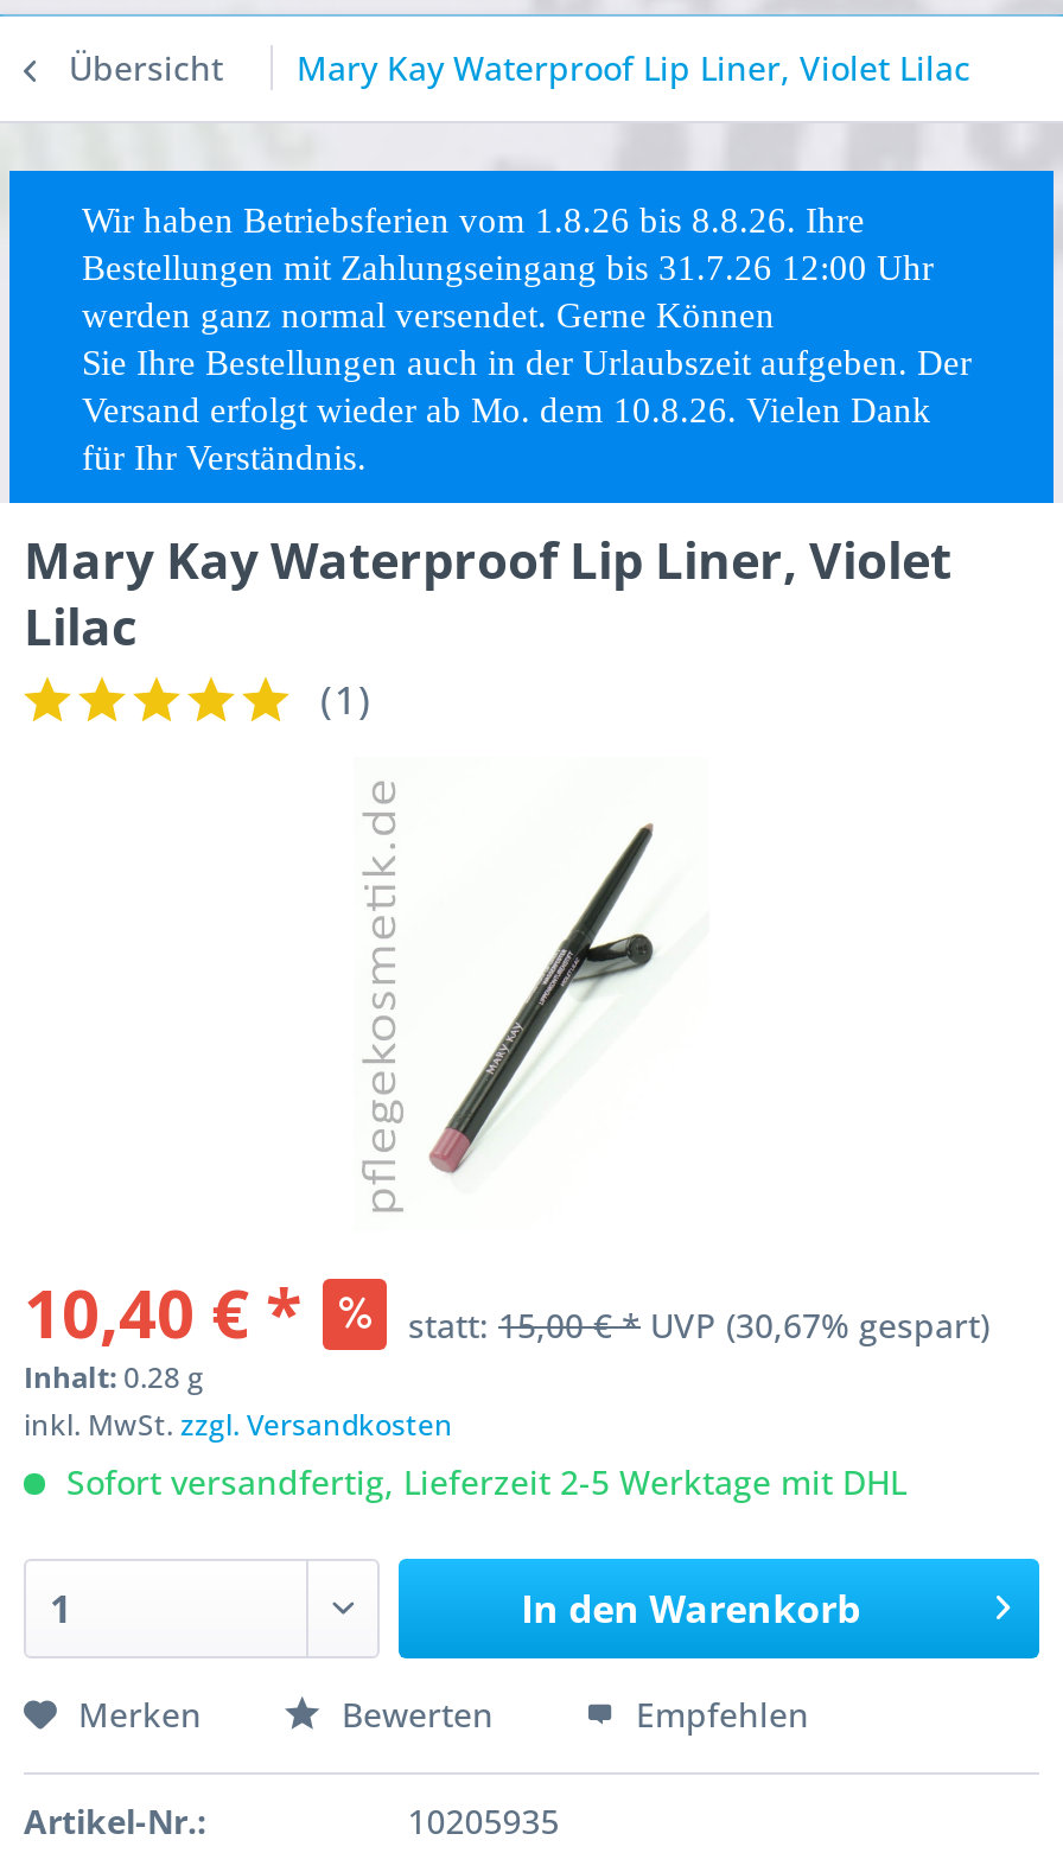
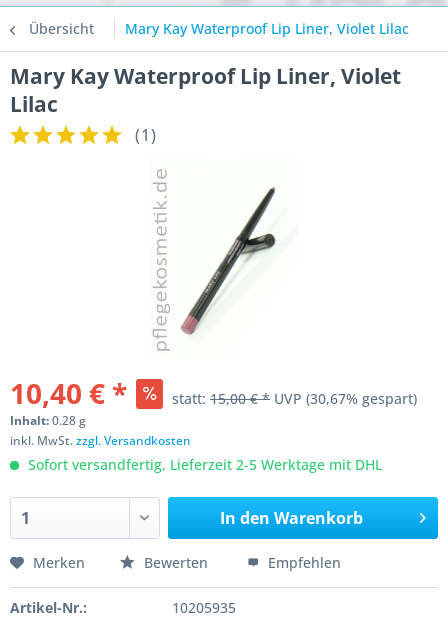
[7,166,1056,505] [image] | Wir haben Betriebsferien vom 1.8.26 bis 8.8.26. Ihre | Bestellungen mit Zahlungseingang bis 31.7.26 12:00 Uhr | werden ganz normal versendet. Gerne Können | Sie Ihre Bestellungen auch in der Urlaubszeit aufgeben. Der | Versand erfolgt wieder ab Mo. dem 10.8.26. Vielen Dank | für Ihr Verständnis. -> none

